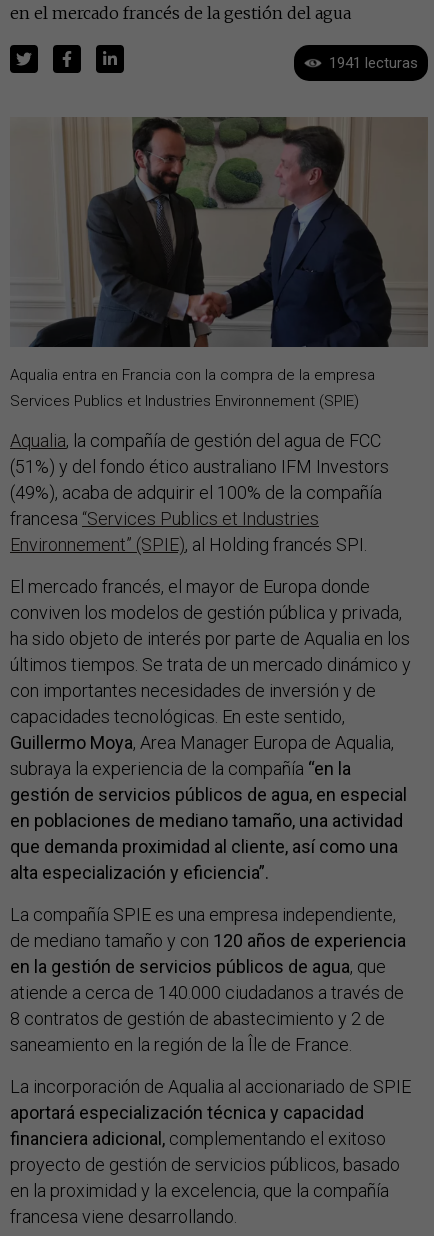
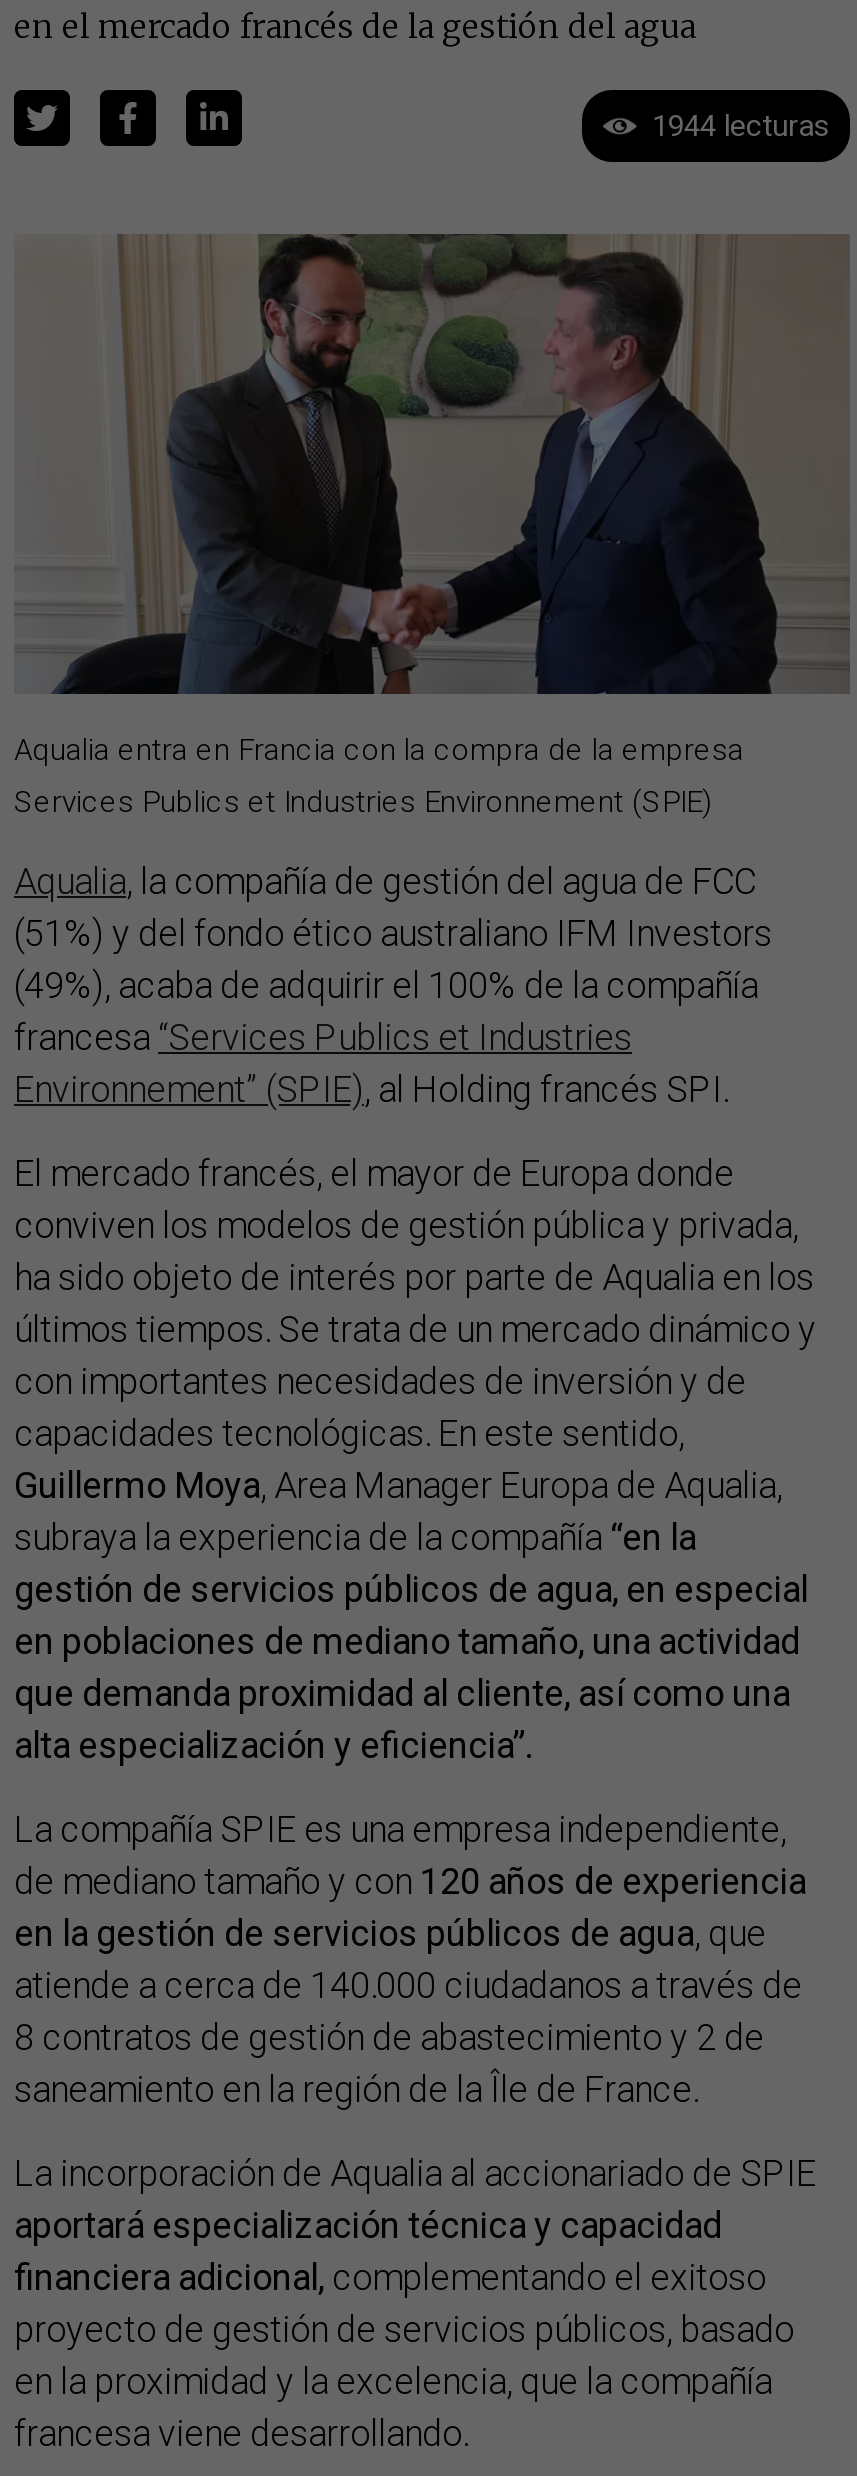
[329,54,418,72] 1941 lecturas -> [652,108,830,144] 1944 lecturas

